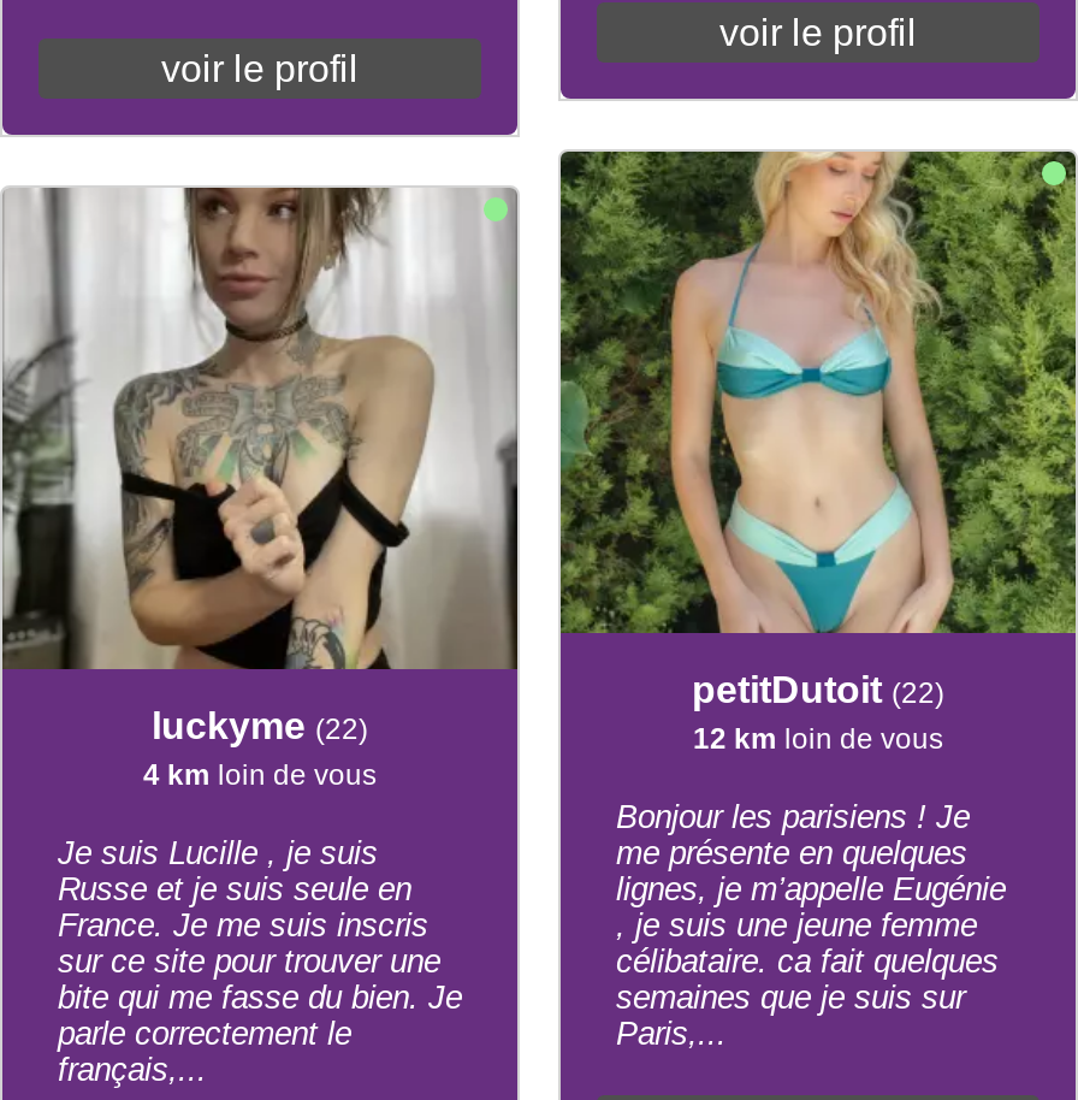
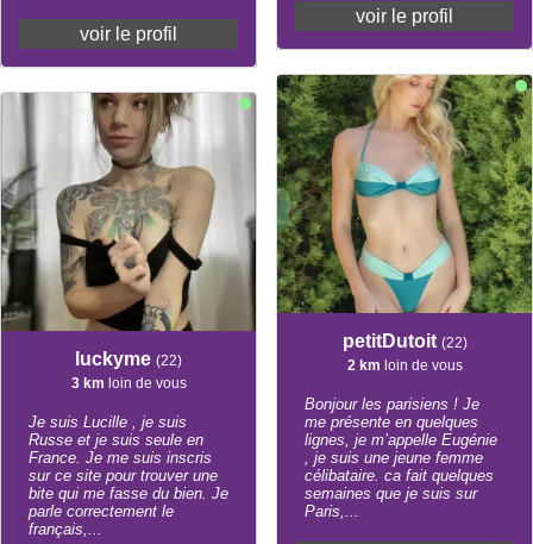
[693,723,943,757] 12 km loin de vous -> [347,358,462,374] 2 km loin de vous
[143,759,377,793] 4 km loin de vous -> [71,375,186,392] 3 km loin de vous

